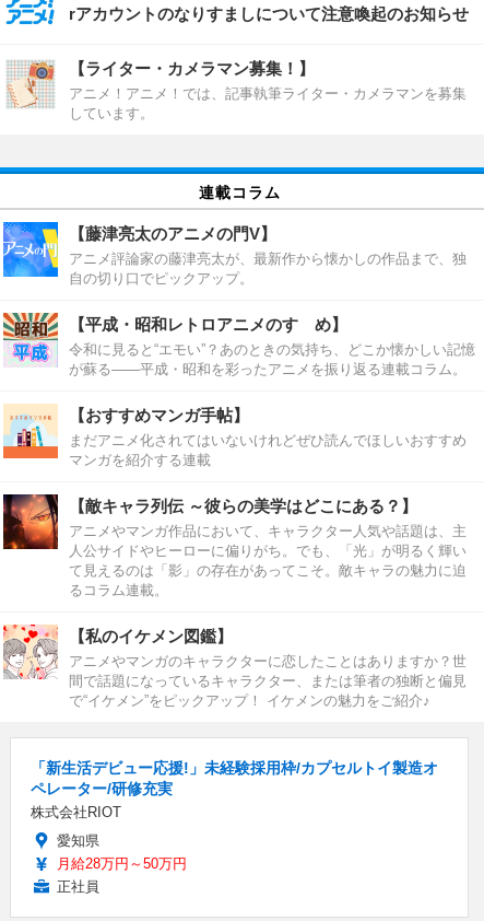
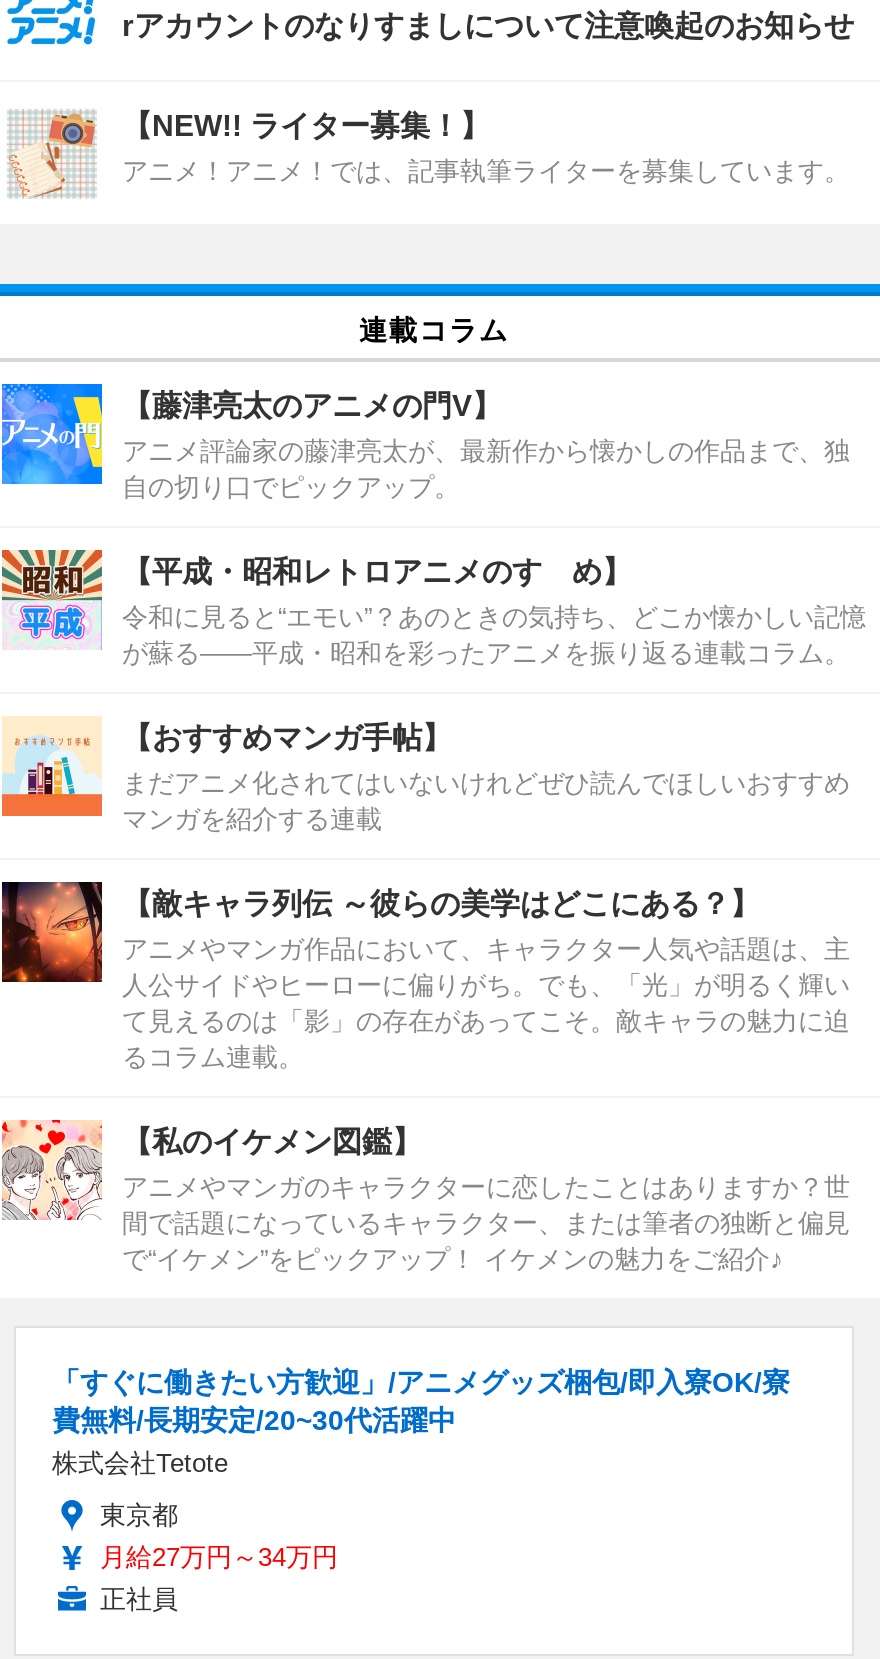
[69,59,467,121] 【ライター・カメラマン募集！】 | アニメ！アニメ！では、記事執筆ライター・カメラマンを募集 | しています。 -> [122,107,850,185] 【NEW!! ライター募集！】 | アニメ！アニメ！では、記事執筆ライターを募集しています。
[31,759,438,820] 「新生活デビュー応援!」未経験採用枠/カプセルトイ製造オ | ペレーター/研修充実 | 株式会社RIOT -> [52,1365,790,1477] 「すぐに働きたい方歓迎」/アニメグッズ梱包/即入寮OK/寮 | 費無料/長期安定/20~30代活躍中 | 株式会社Tetote
[57,832,187,871] 愛知県 | 月給28万円～50万円 -> [100,1499,338,1571] 東京都 | 月給27万円～34万円

